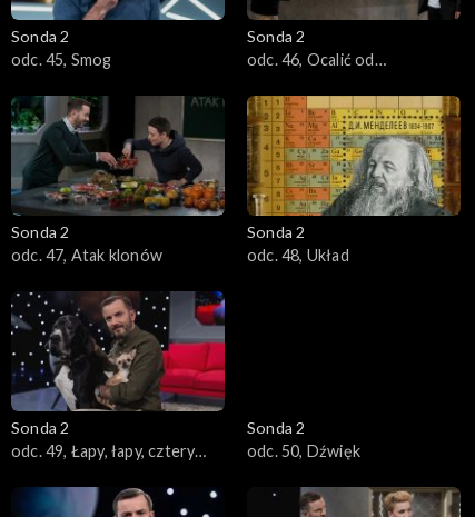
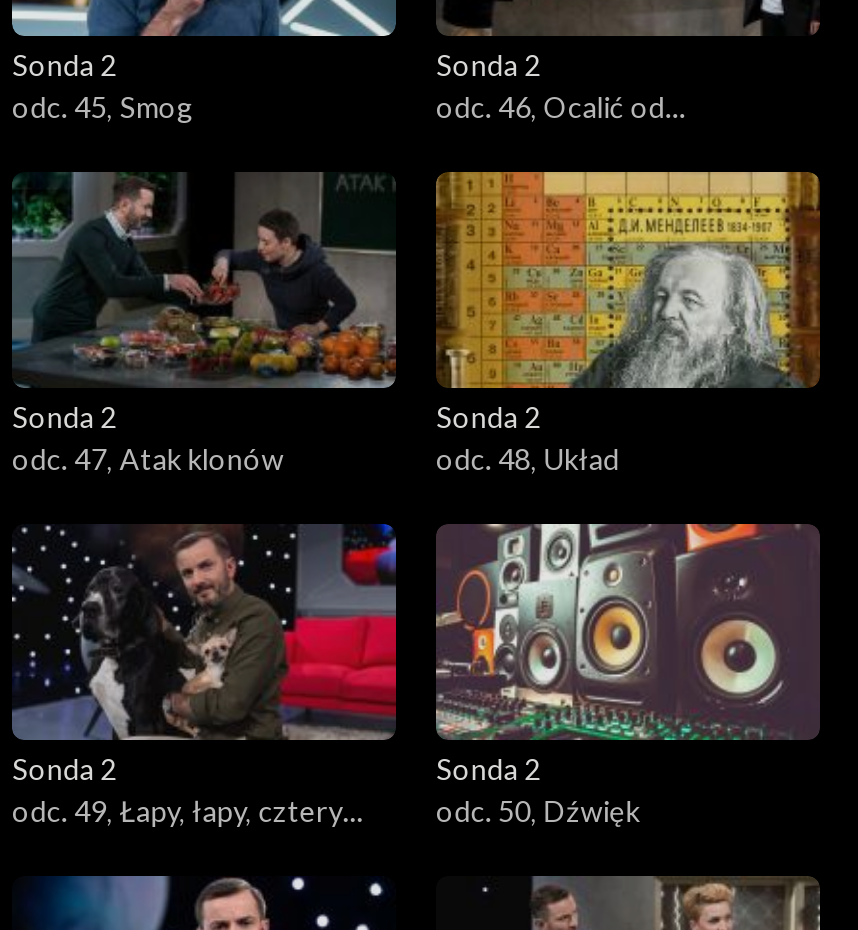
none -> [434,522,820,742] [image]

